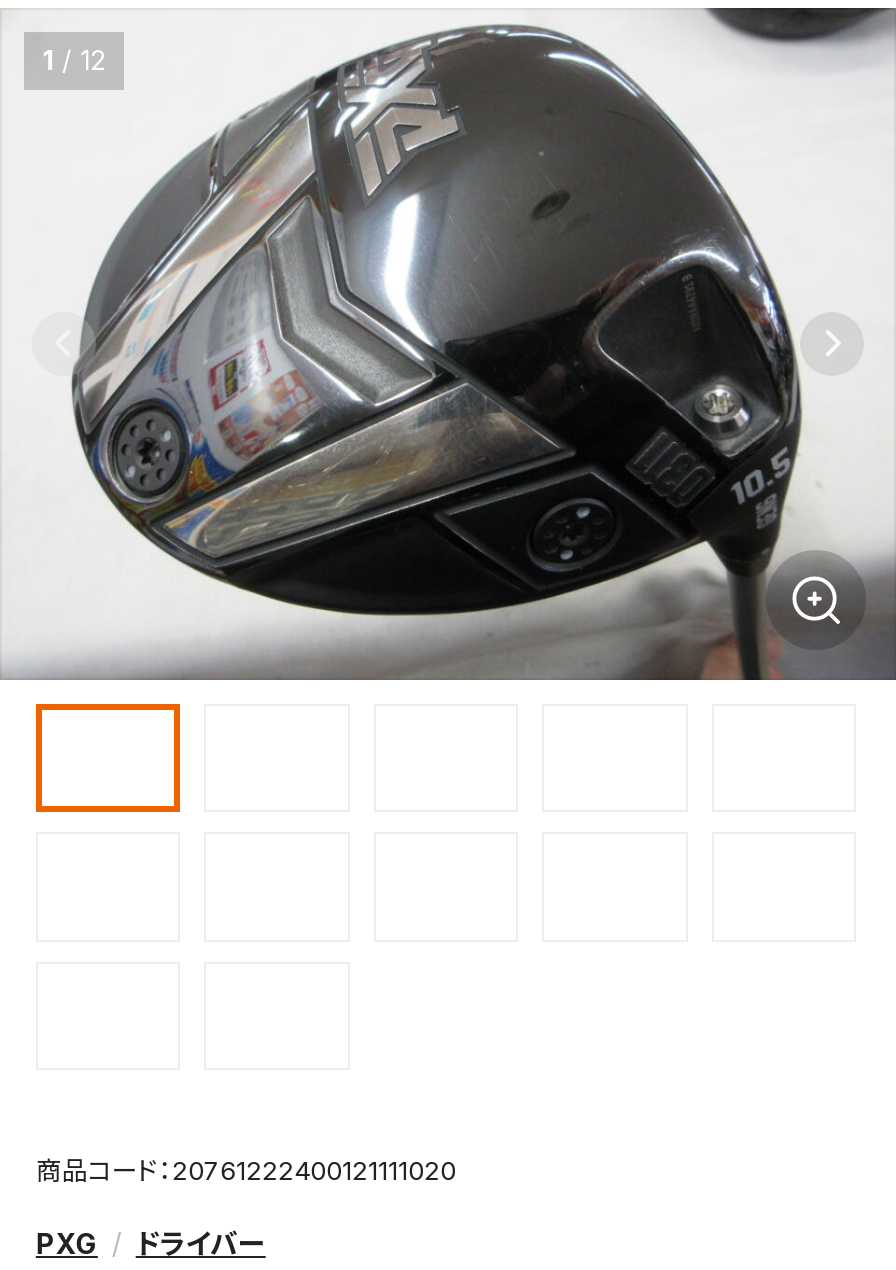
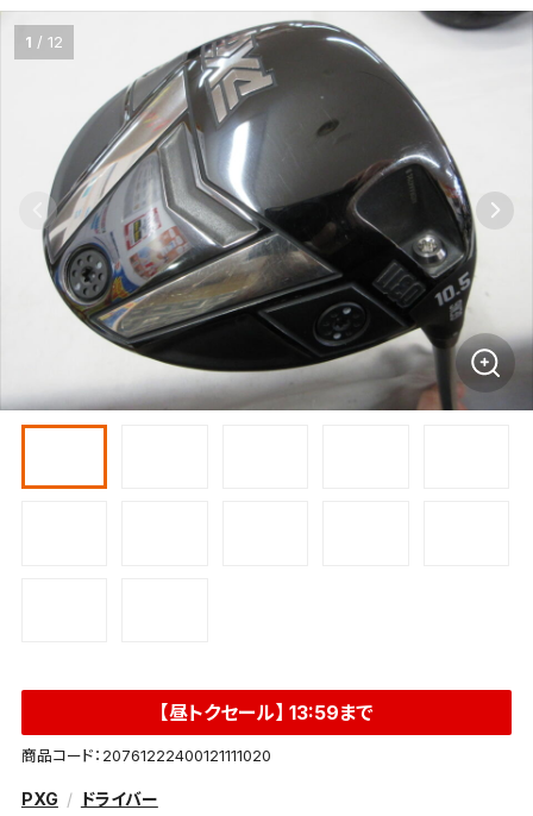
none -> [159,701,374,725] 【昼トクセール】 13:59まで

